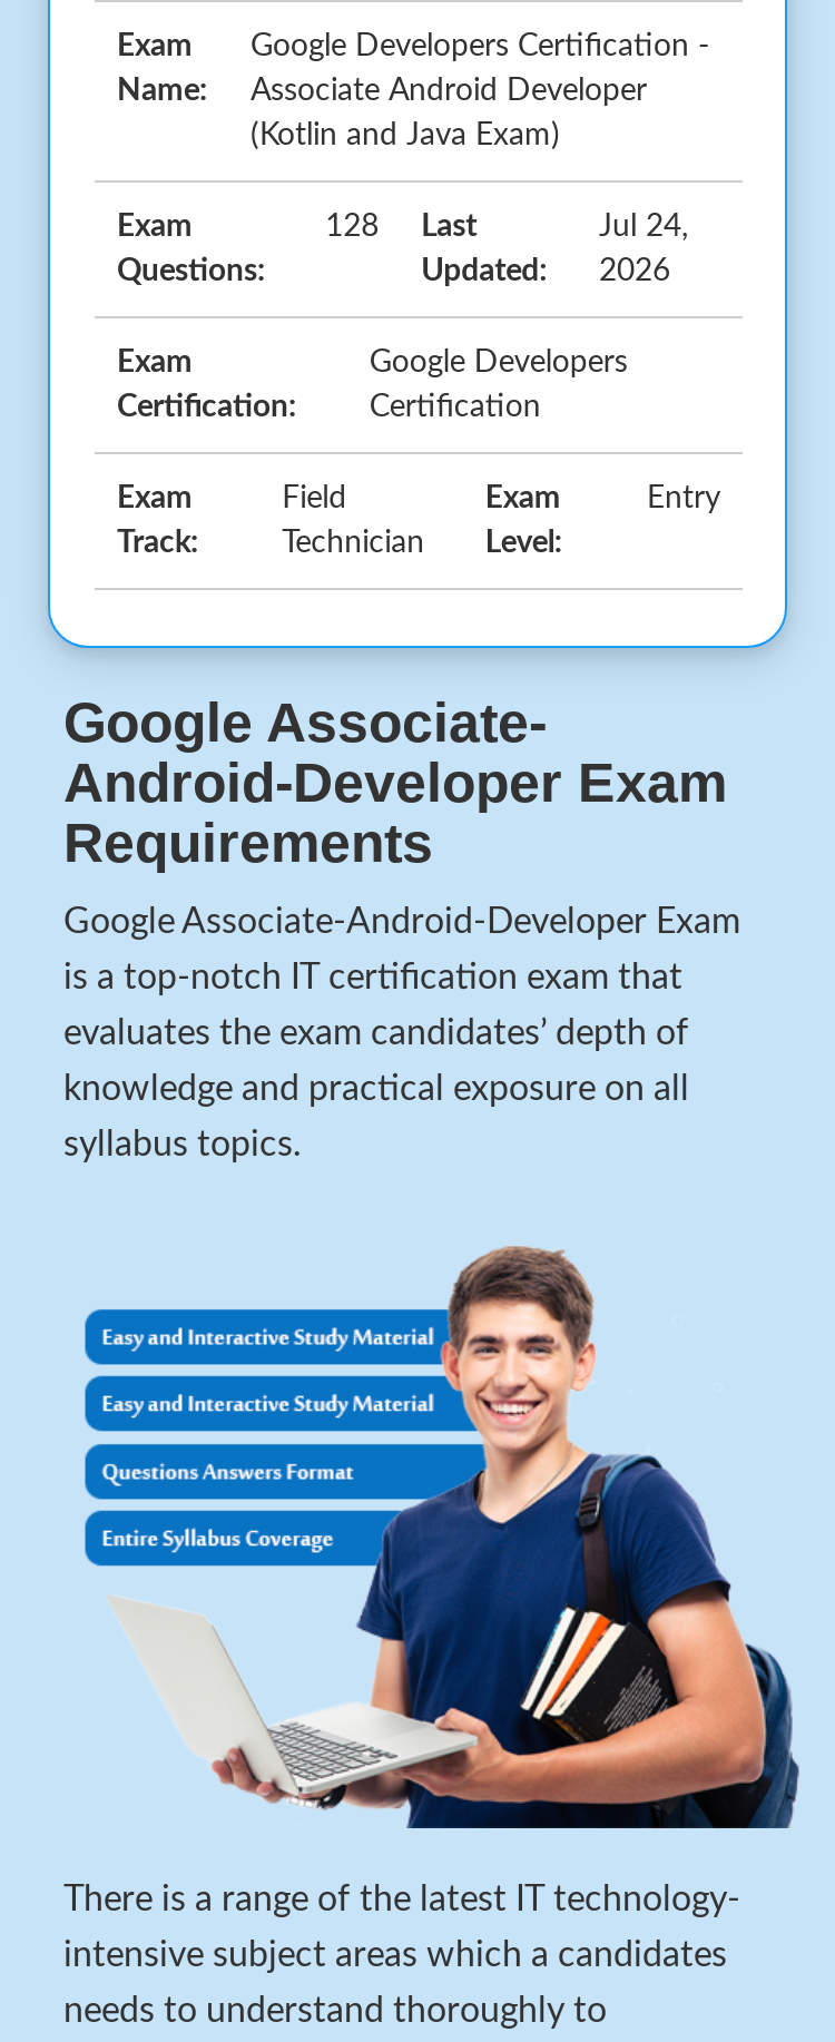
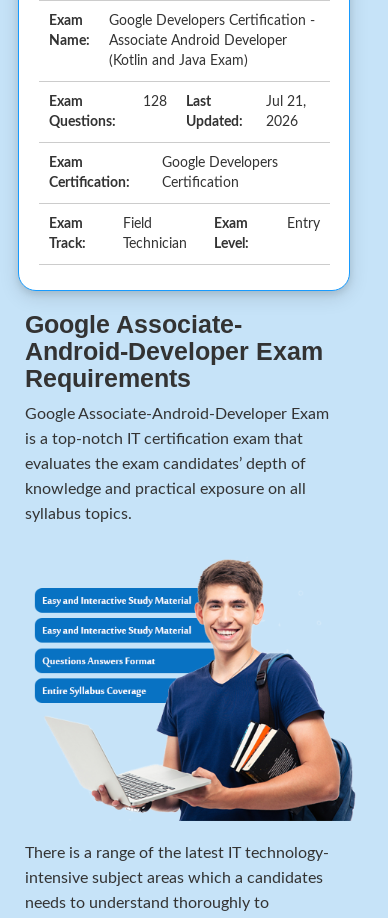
[599,210,688,242] Jul 24, -> [265,94,305,108] Jul 21,

